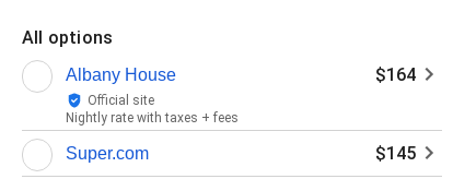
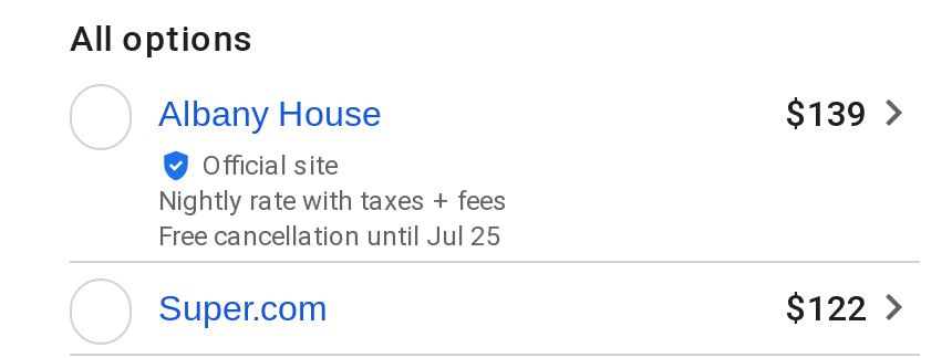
[375,65,416,85] $164 -> [785,93,867,135] $139
none -> [158,221,501,252] Free cancellation until Jul 25
[375,143,416,164] $145 -> [785,288,867,330] $122

